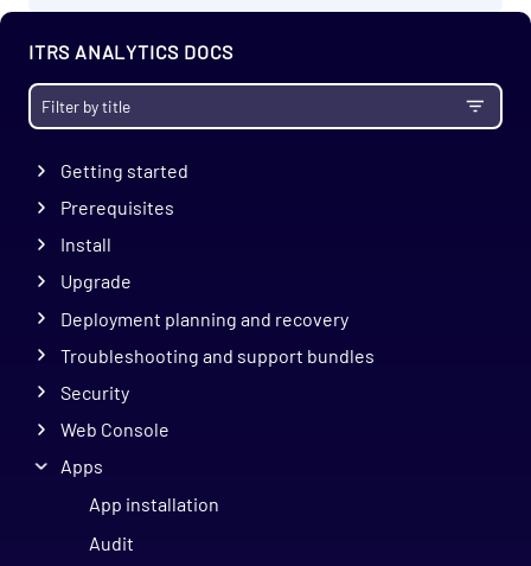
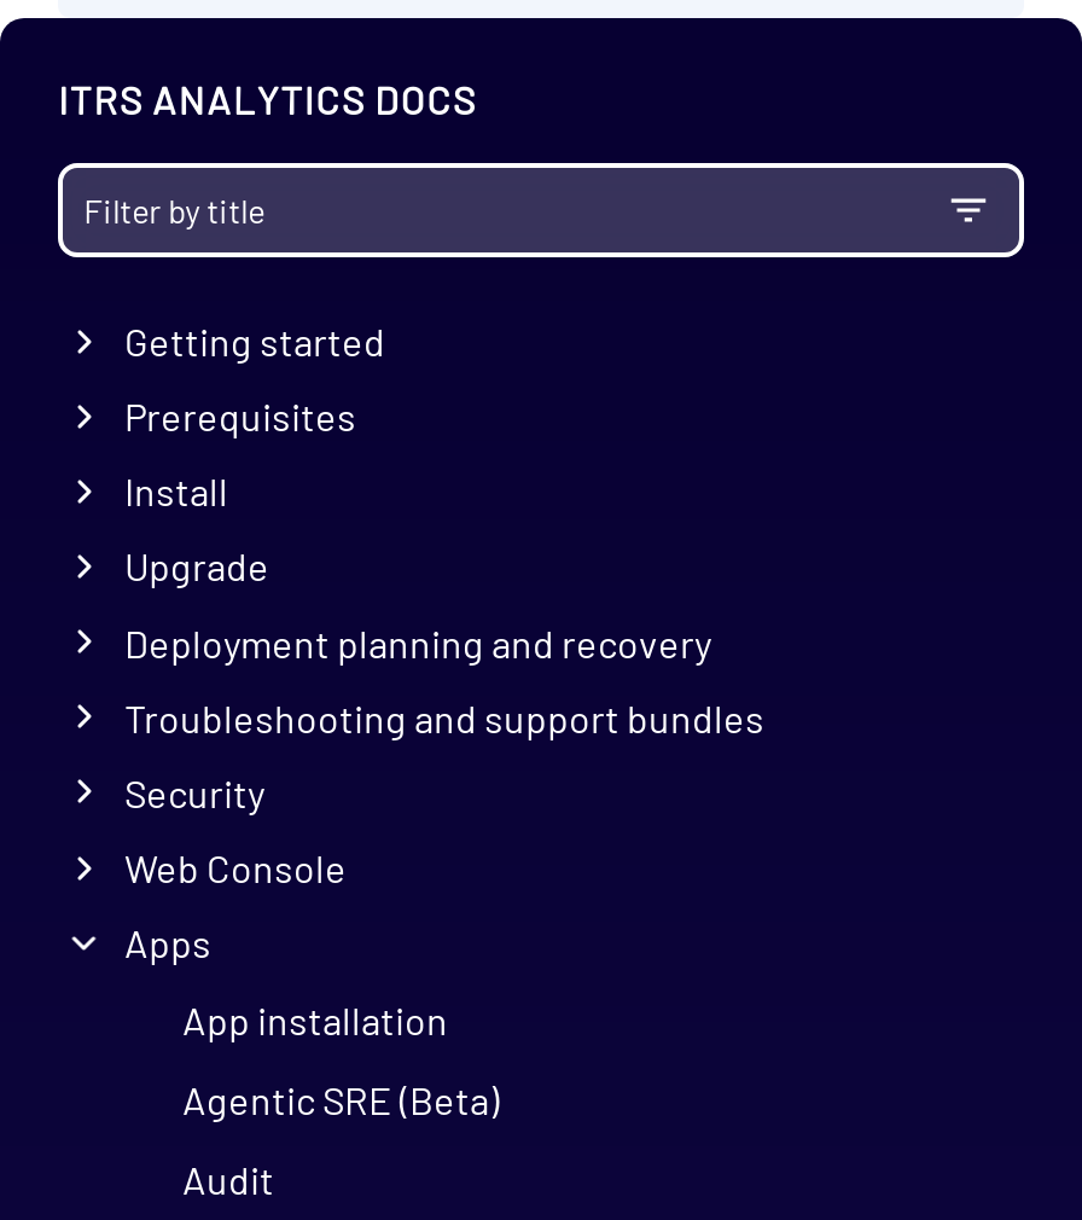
none -> [182,1077,499,1123] Agentic SRE (Beta)

